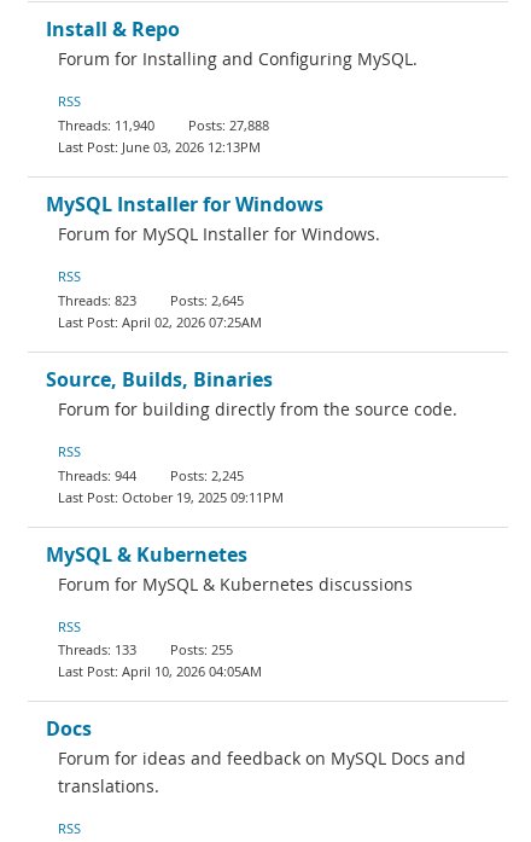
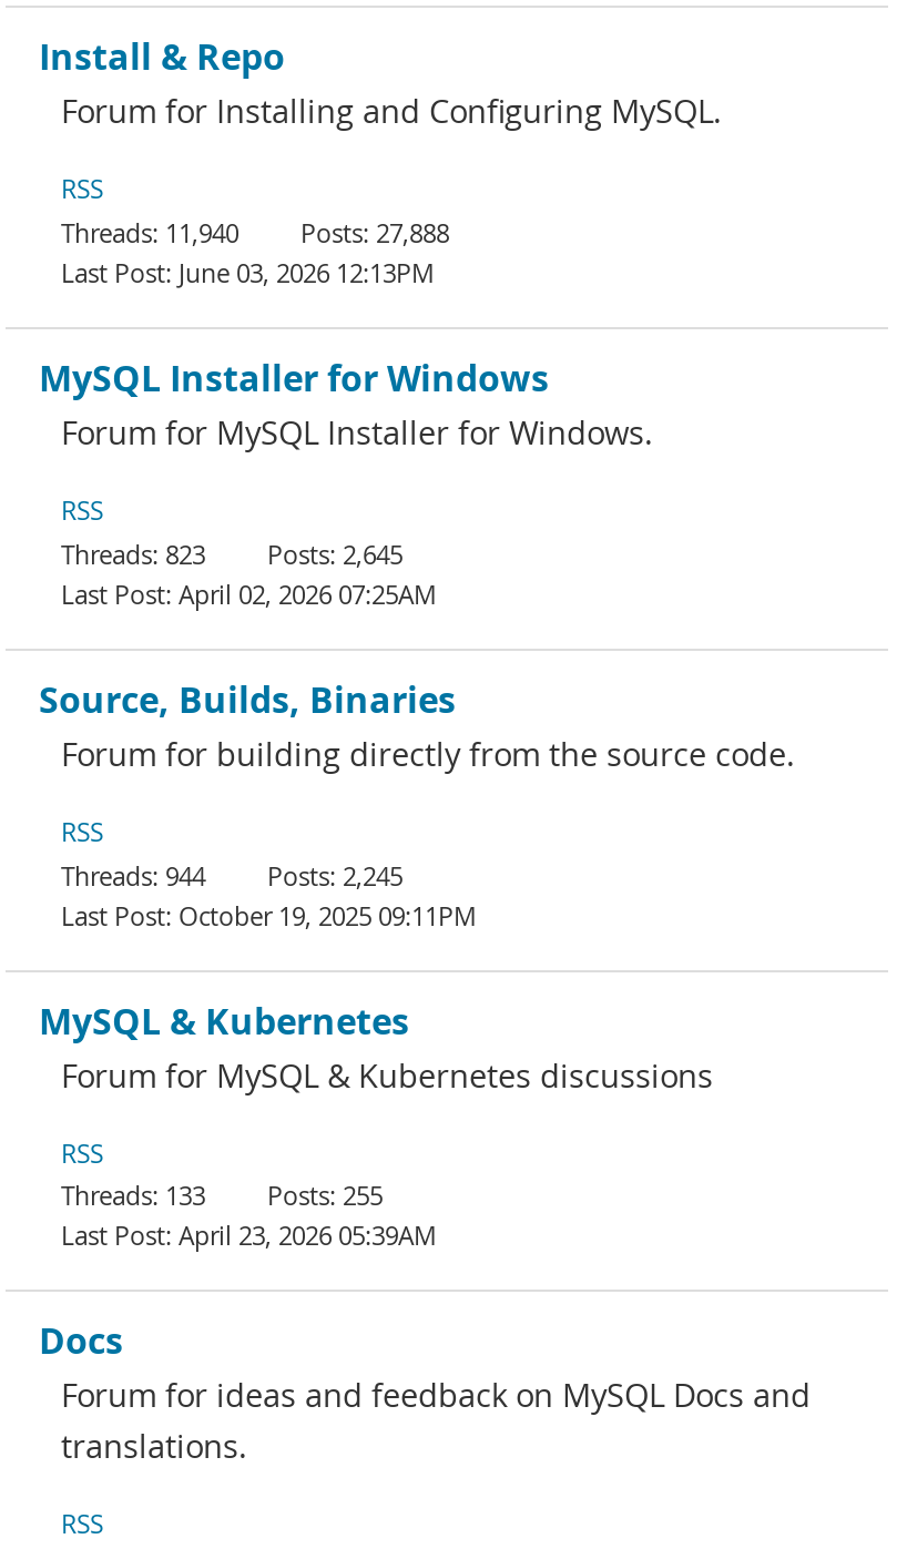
[122,663,262,681] April 10, 2026 04:05AM -> [179,1220,436,1253] April 23, 2026 05:39AM

